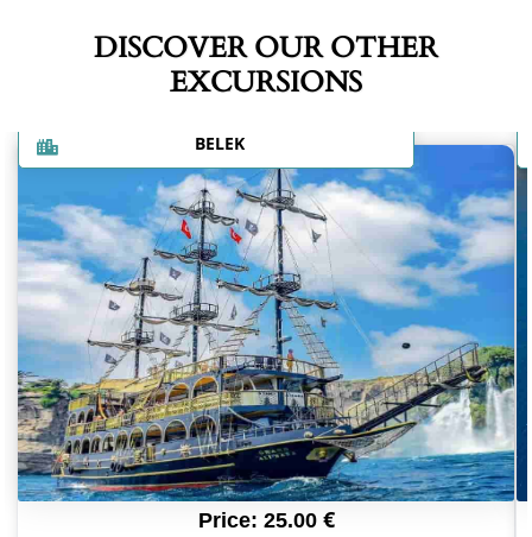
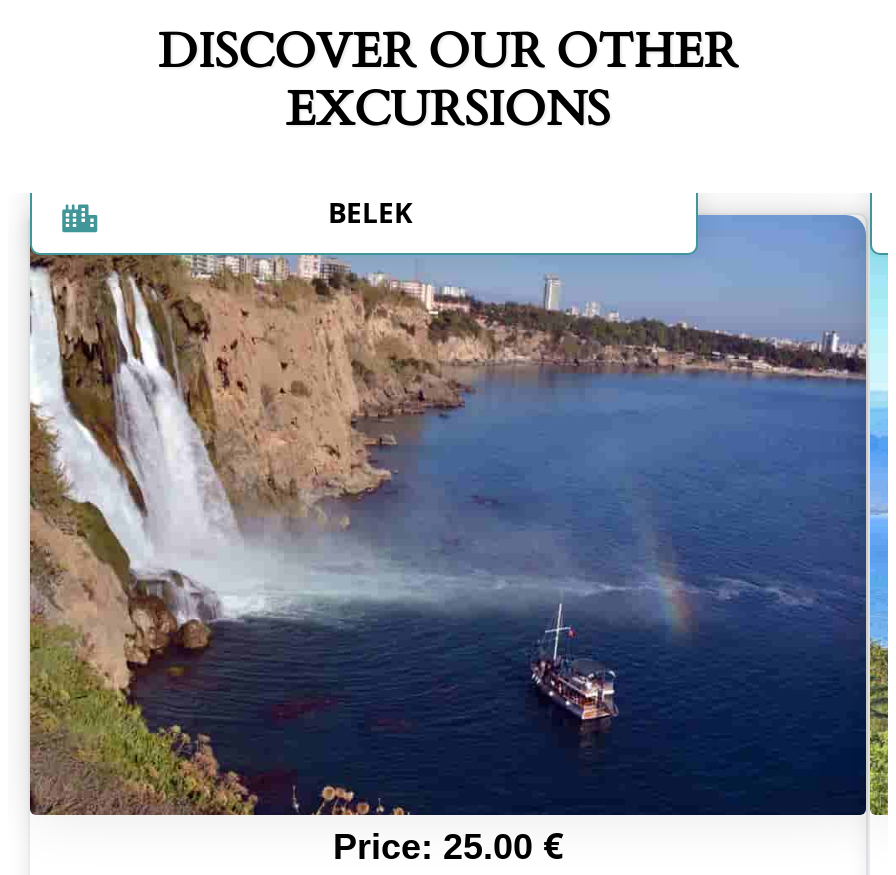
[17,146,528,503] [image] -> [28,215,890,817] [image]

